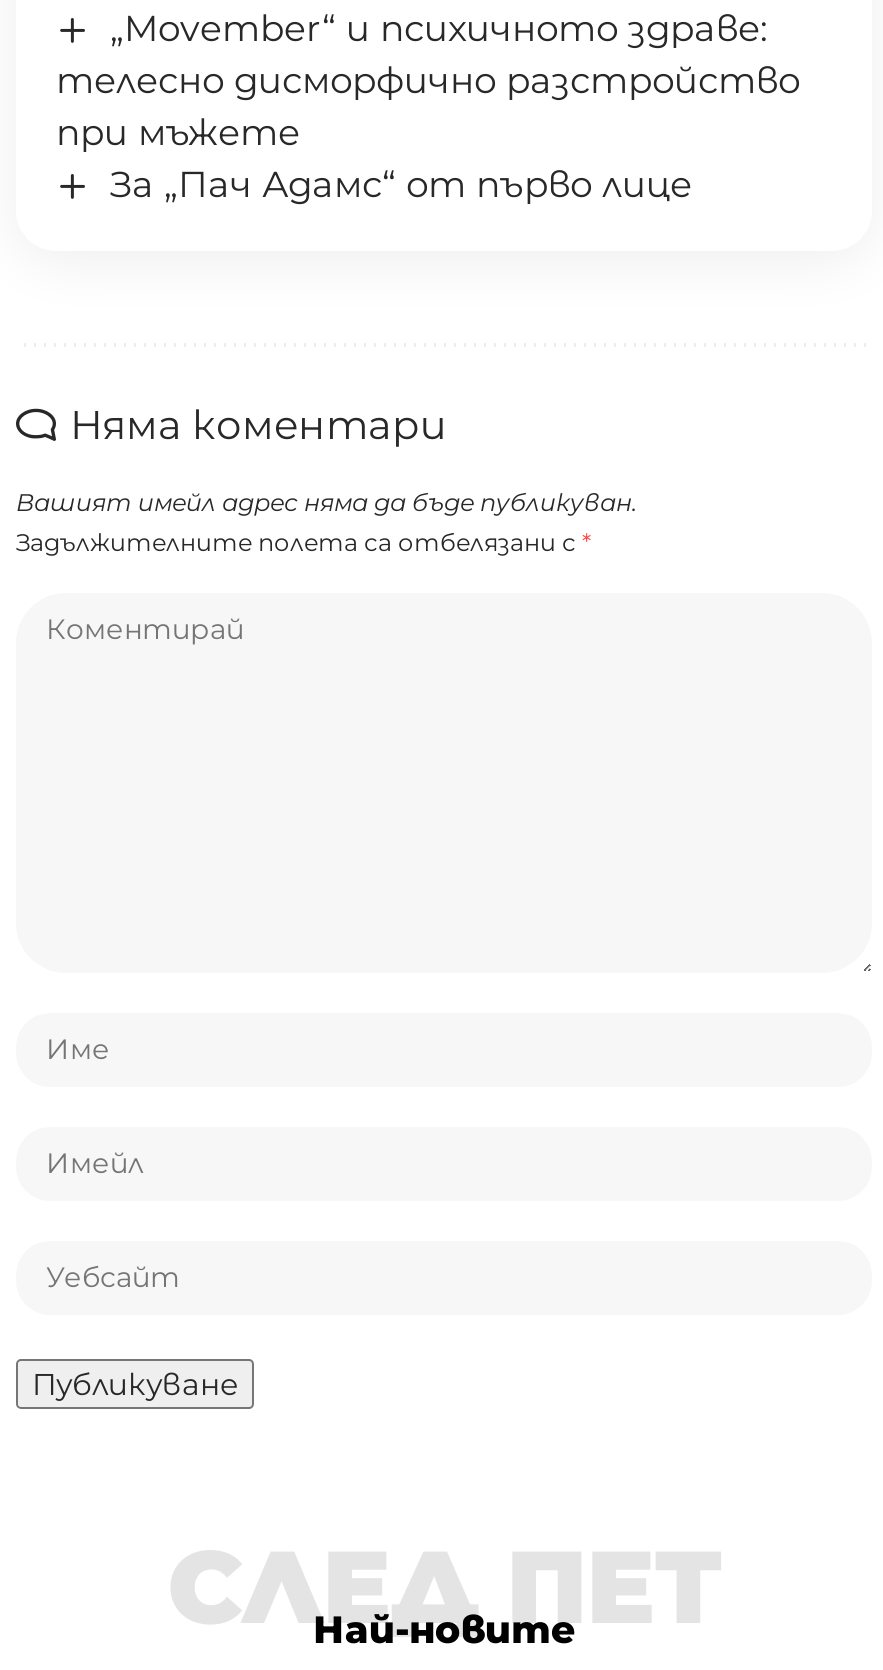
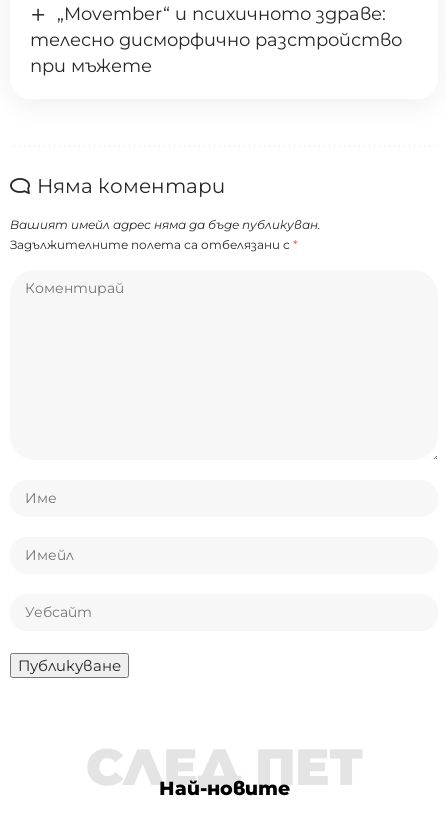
[110,162,692,206] За „Пач Адамс“ от първо лице -> none

